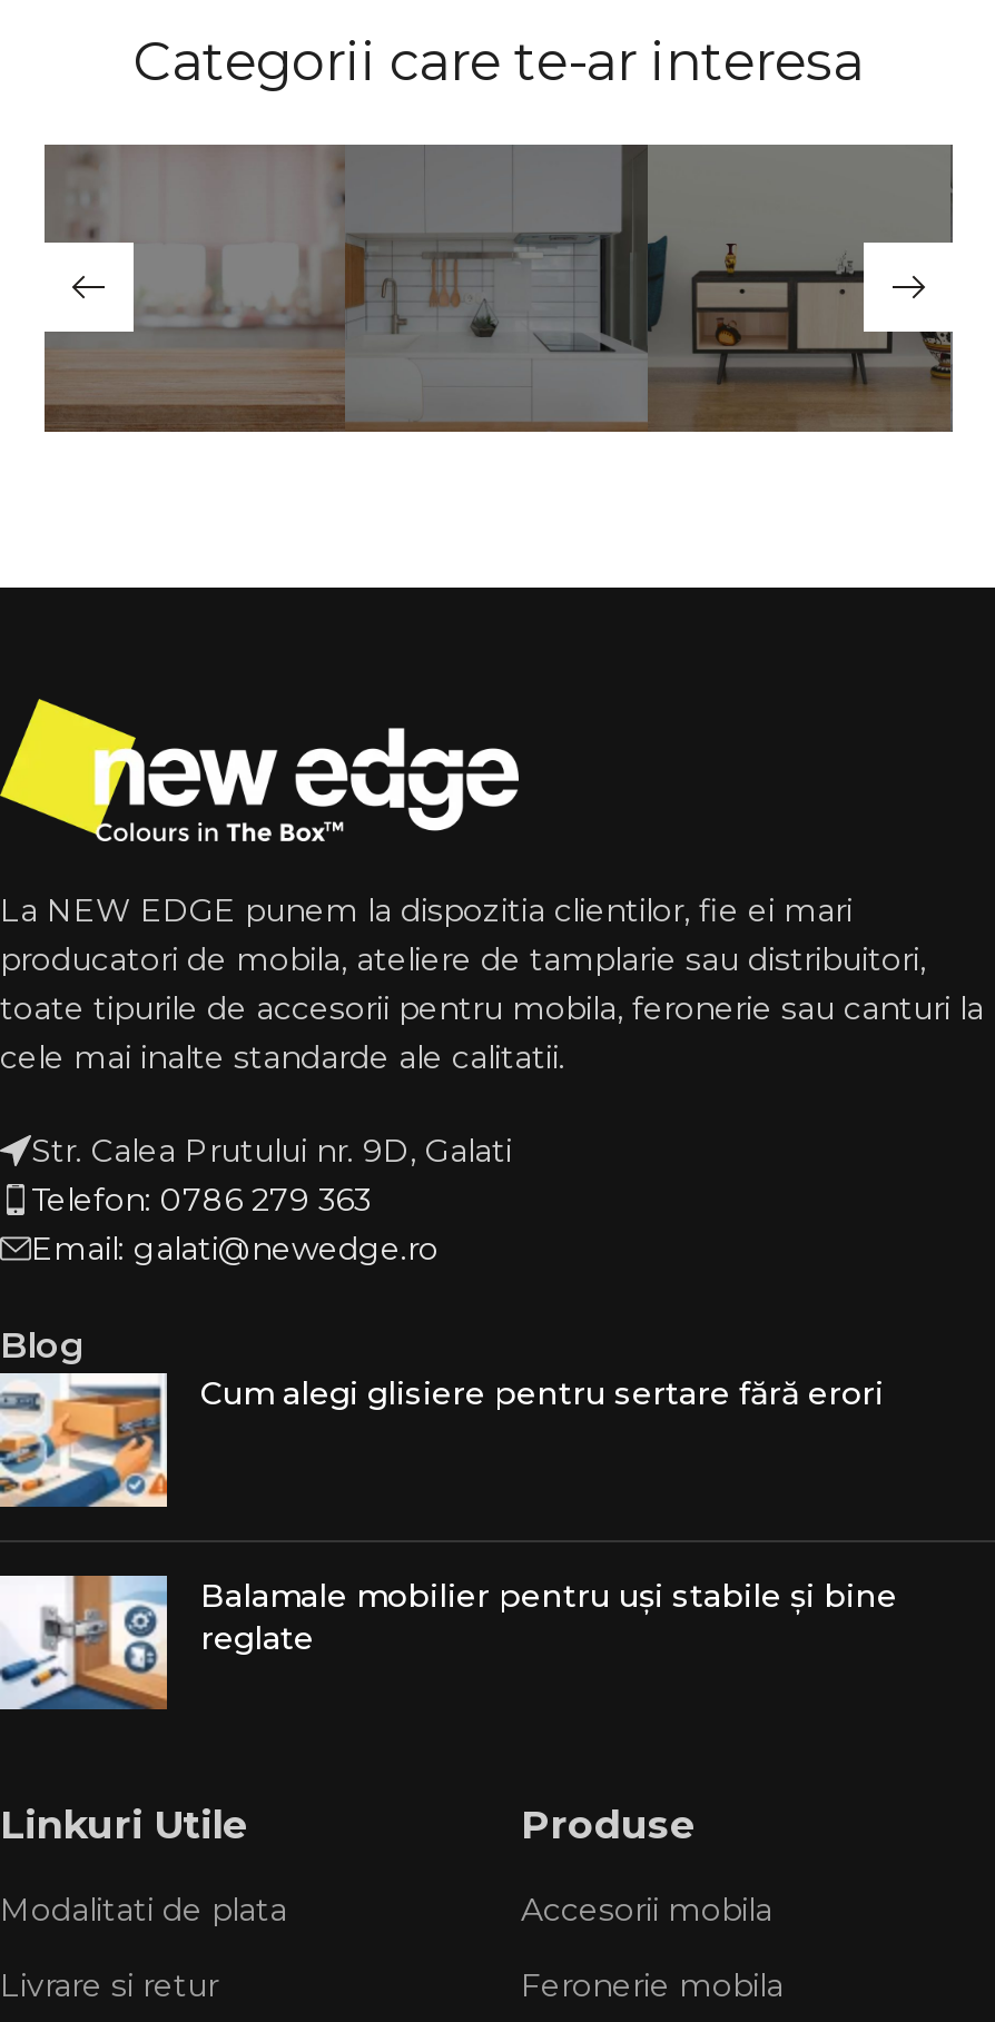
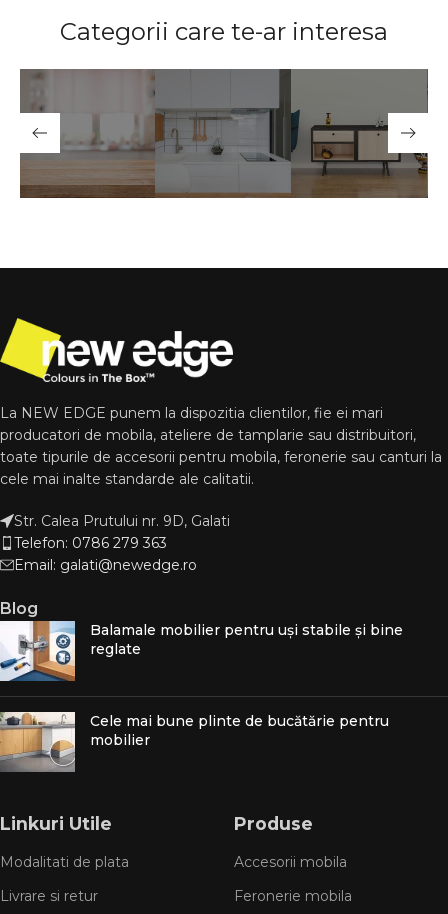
[7,1371,884,1509] [image] | Cum alegi glisiere pentru sertare fără erori -> none
moved [0,1574,897,1712] -> [0,620,403,682]: [image] | Balamale mobilier pentru uși stabile și bine | reglate
none -> [3,711,389,772] [image] | Cele mai bune plinte de bucătărie pentru | mobilier

